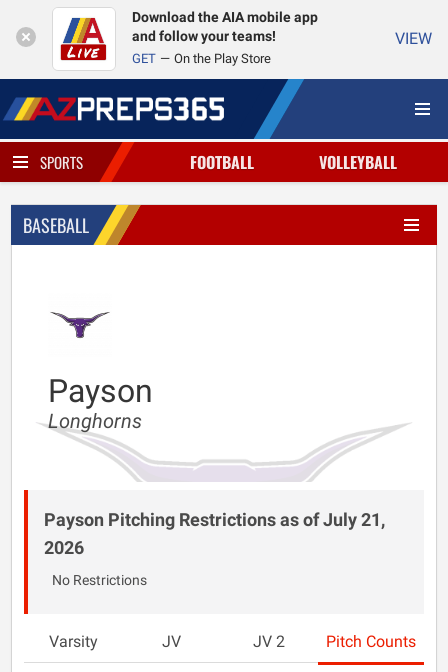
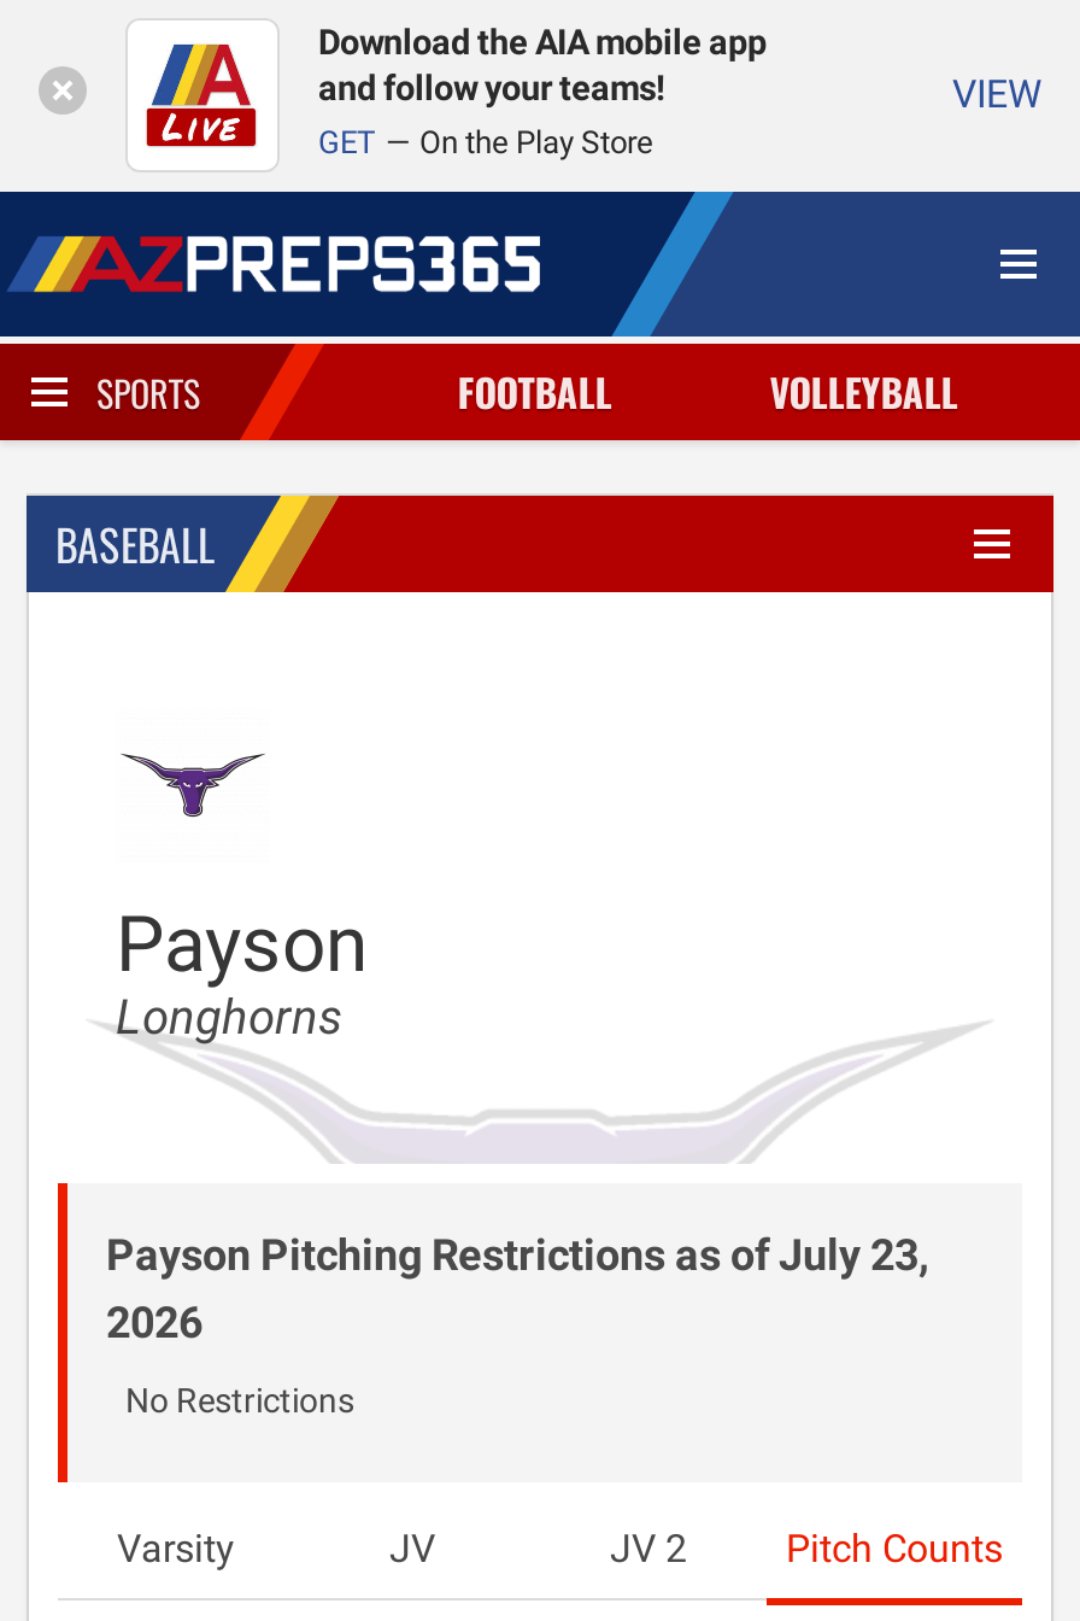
[44,509,385,530] Payson Pitching Restrictions as of July 21, -> [106,1229,928,1280] Payson Pitching Restrictions as of July 23,

